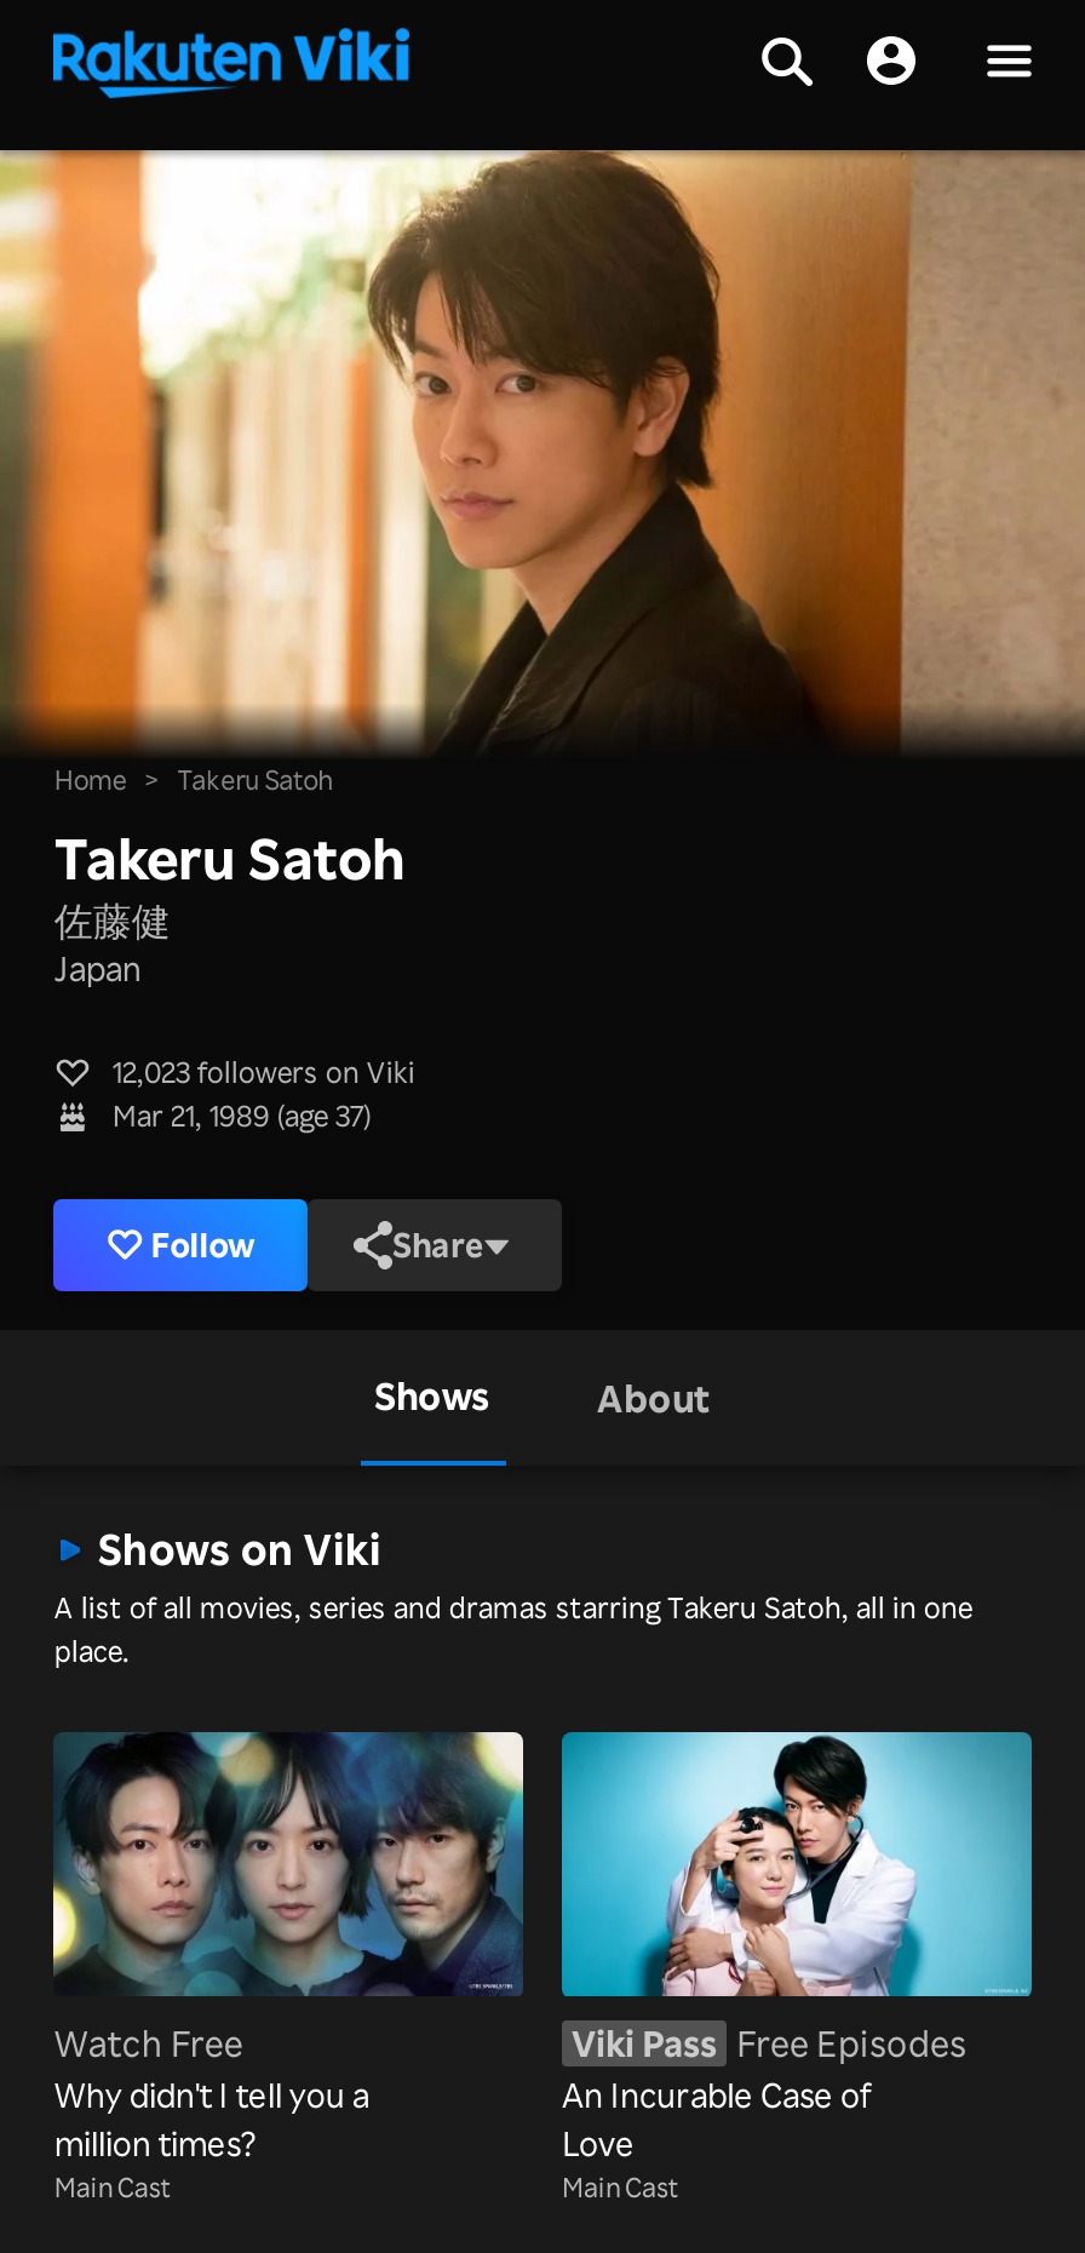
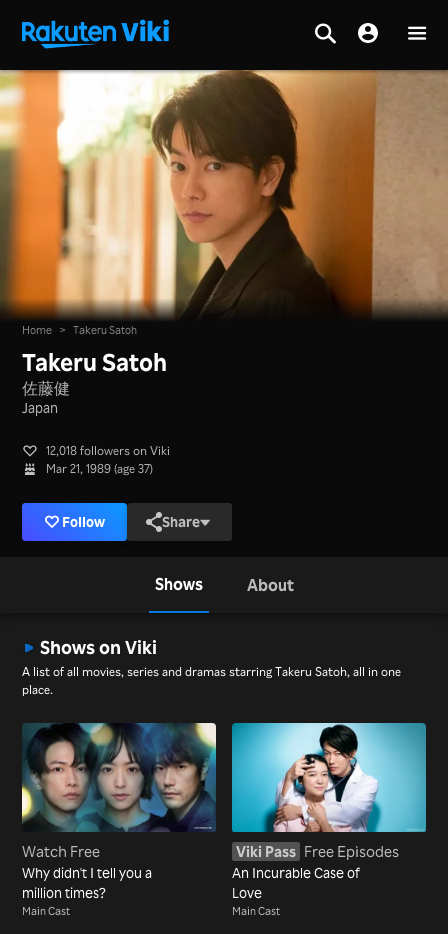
[112,1054,415,1090] 12,023 followers on Viki -> [46,443,170,458] 12,018 followers on Viki

